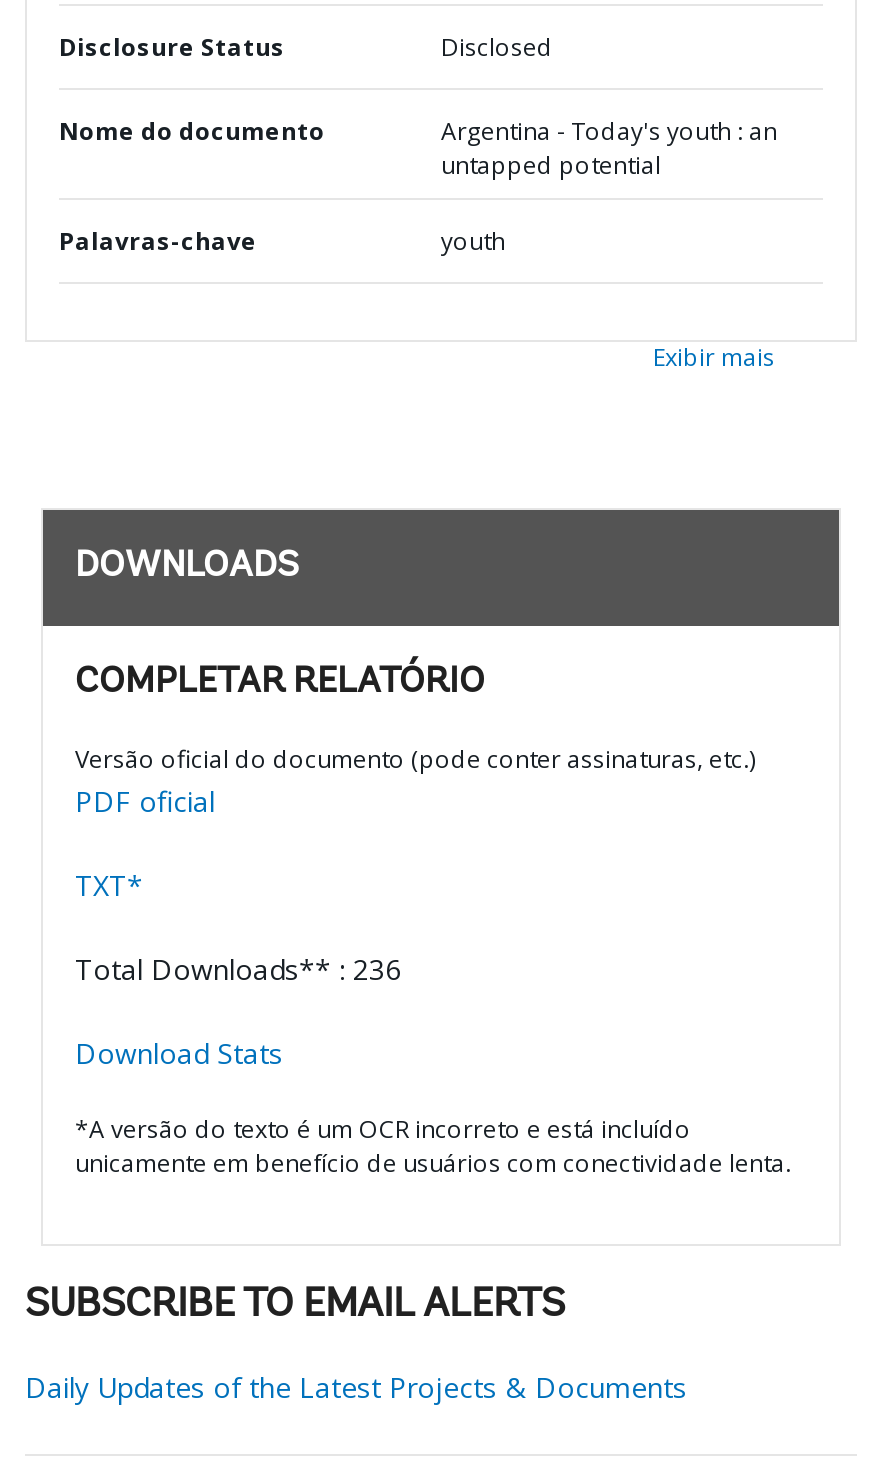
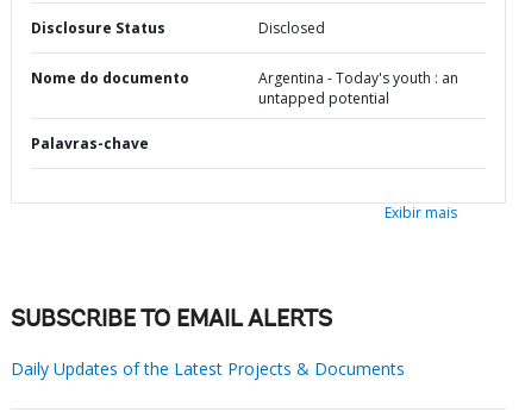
[441,224,505,258] youth -> none
[75,550,791,1180] DOWNLOADS | COMPLETAR RELATÓRIO | Versão oficial do documento (pode conter assinaturas, etc.) | PDF oficial | TXT* | Total Downloads** : 236 | Download Stats | *A versão do texto é um OCR incorreto e está incluído | unicamente em benefício de usuários com conectividade lenta. -> none

